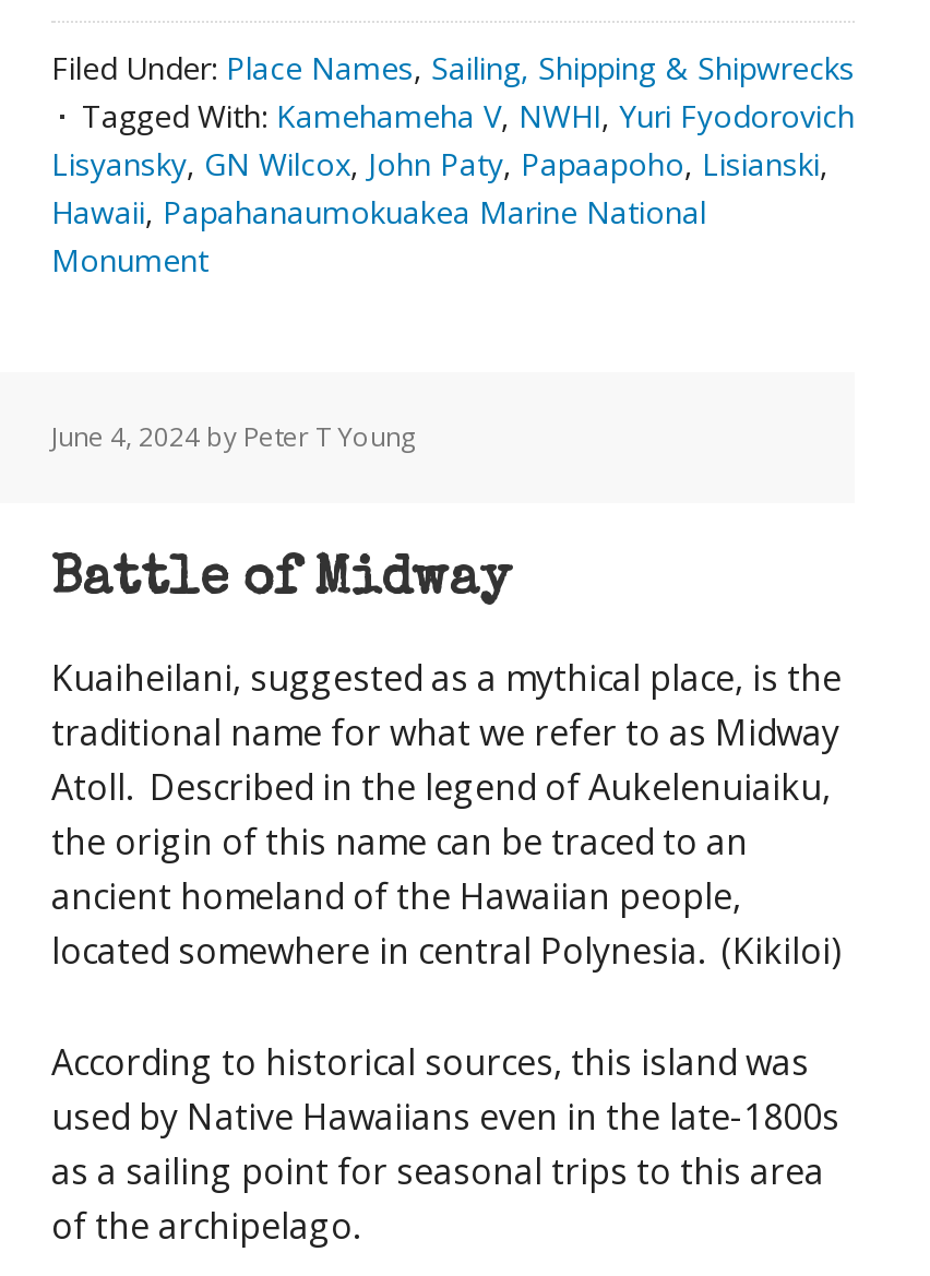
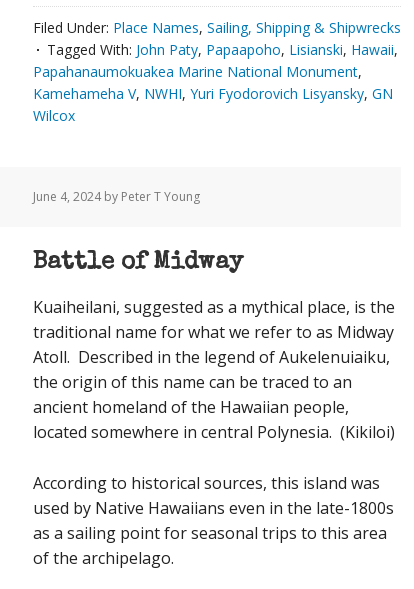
[51,94,855,279] Tagged With: Kamehameha V, NWHI, Yuri Fyodorovich | Lisyansky, GN Wilcox, John Paty, Papaapoho, Lisianski, | Hawaii, Papahanaumokuakea Marine National | Monument -> [33,40,398,125] Tagged With: John Paty, Papaapoho, Lisianski, Hawaii, | Papahanaumokuakea Marine National Monument, | Kamehameha V, NWHI, Yuri Fyodorovich Lisyansky, GN | Wilcox

